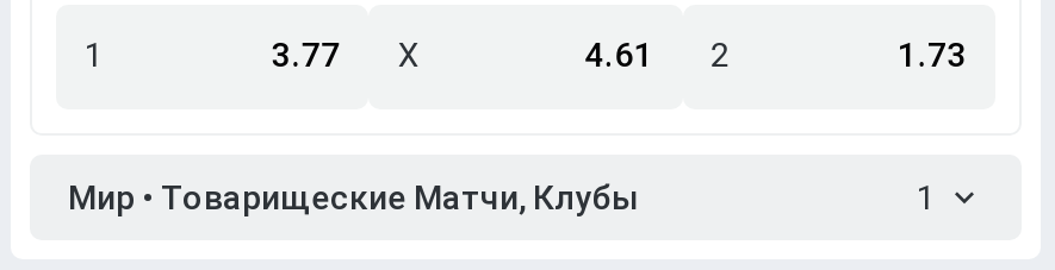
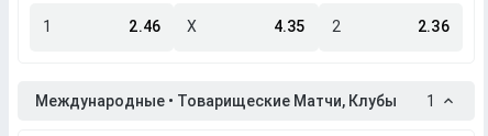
[271,36,420,74] 3.77 X -> [129,18,197,35] 2.46 X
[585,36,731,74] 4.61 2 -> [273,18,341,35] 4.35 2
[898,36,967,74] 1.73 -> [418,18,450,35] 2.36
[68,178,638,216] Мир • Товарищеские Матчи, Клубы -> [35,92,397,110] Международные • Товарищеские Матчи, Клубы

